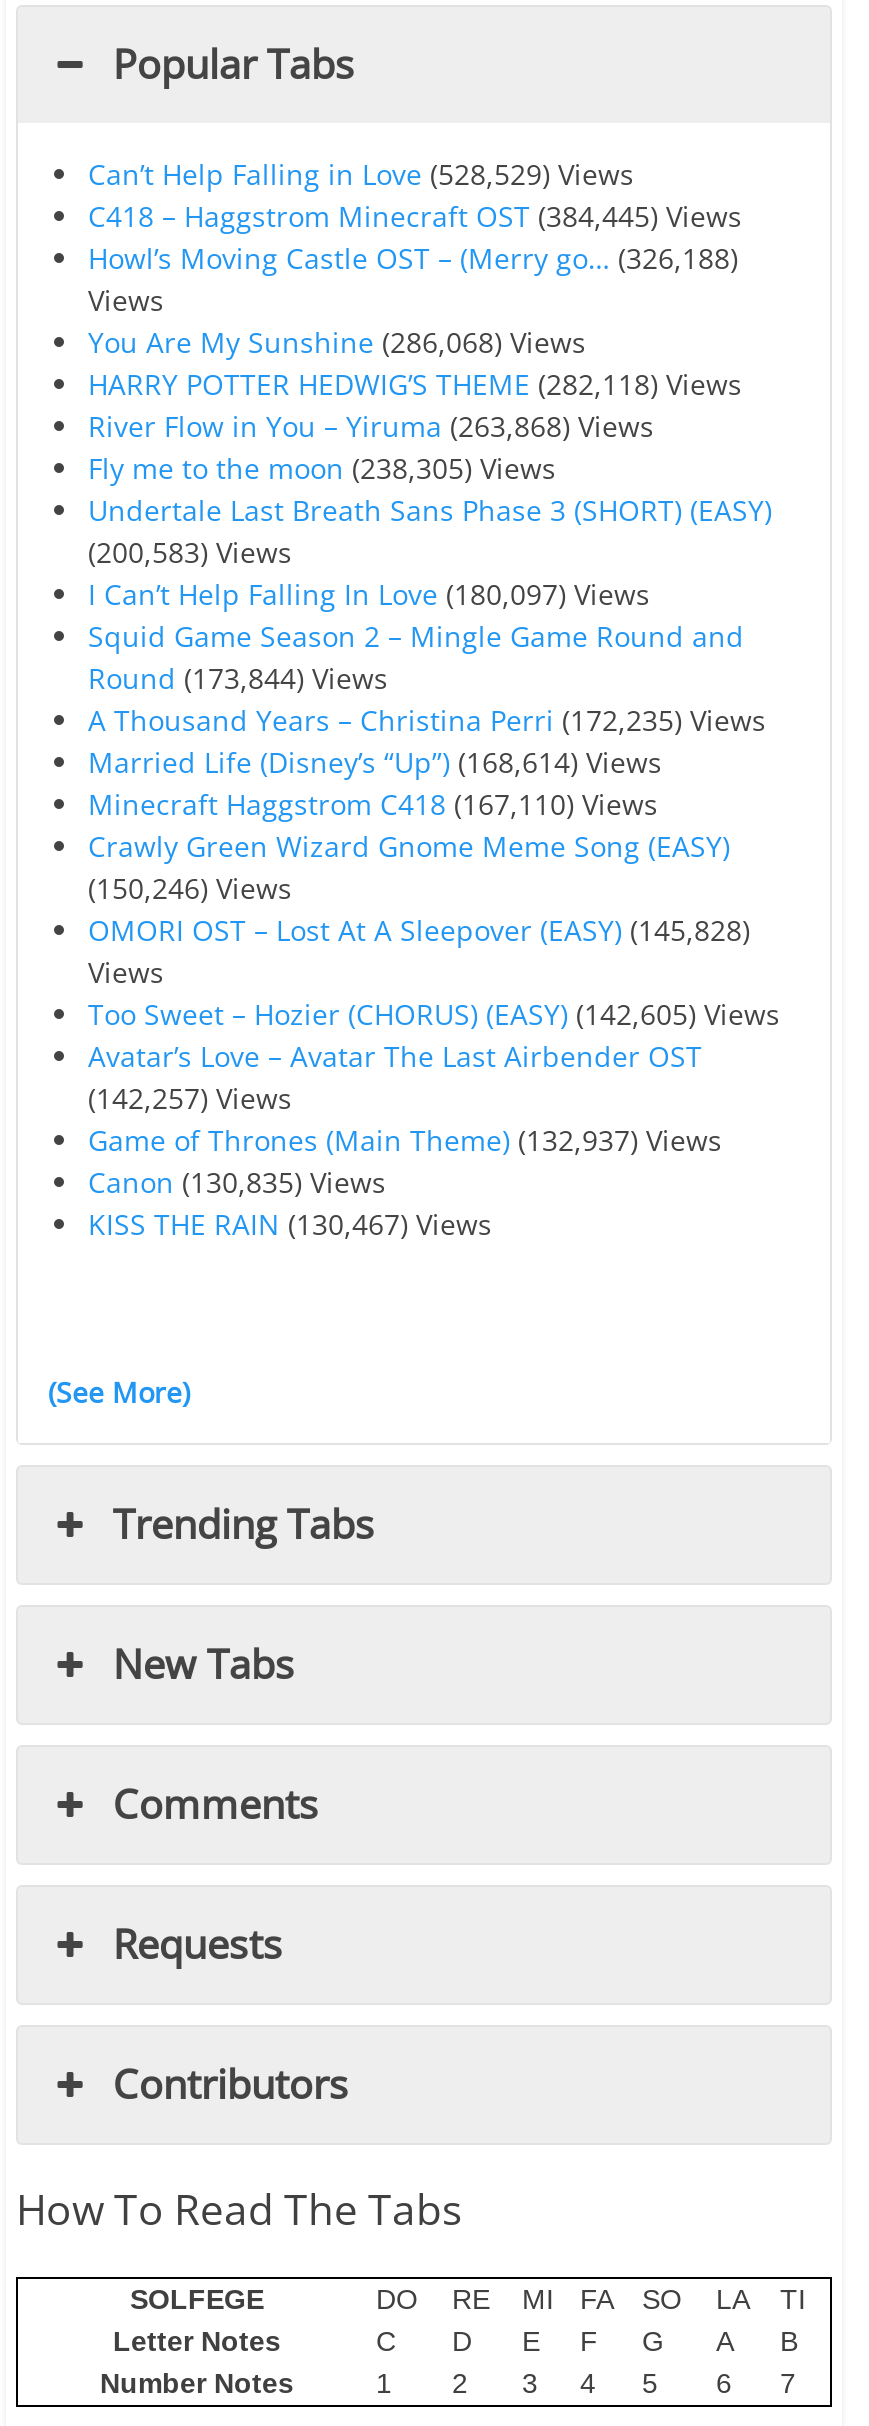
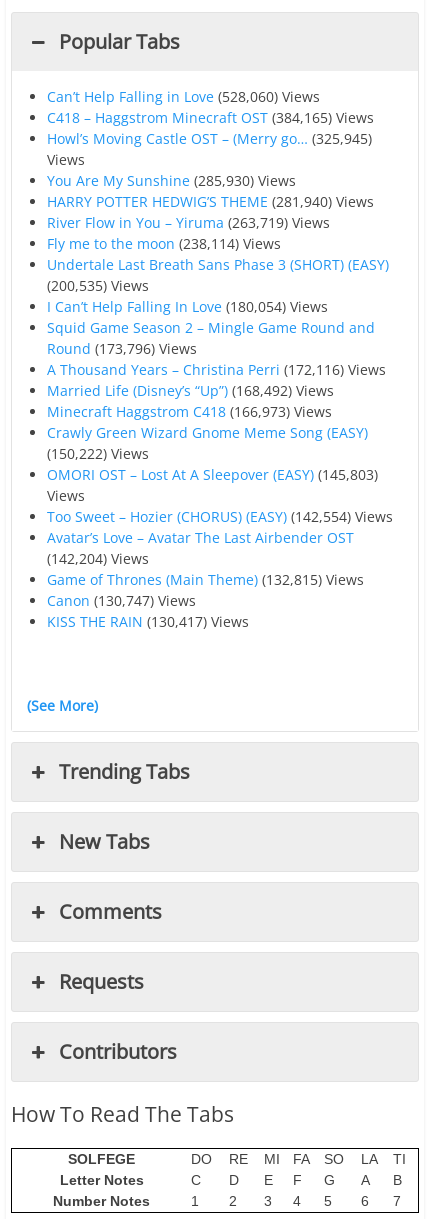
[88,154,634,192] Can’t Help Falling in Love (528,529) Views -> [47,87,320,106] Can’t Help Falling in Love (528,060) Views
[88,196,742,234] C418 – Haggstrom Minecraft OST (384,445) Views -> [47,108,374,127] C418 – Haggstrom Minecraft OST (384,165) Views
[88,238,738,276] Howl’s Moving Castle OST – (Merry go… (326,188) -> [47,129,372,148] Howl’s Moving Castle OST – (Merry go… (325,945)
[88,322,586,360] You Are My Sunshine (286,068) Views -> [47,171,296,190] You Are My Sunshine (285,930) Views
[88,364,742,402] HARRY POTTER HEDWIG’S THEME (282,118) Views -> [47,192,374,211] HARRY POTTER HEDWIG’S THEME (281,940) Views
[88,406,654,444] River Flow in You – Yiruma (263,868) Views -> [47,213,330,232] River Flow in You – Yiruma (263,719) Views
[88,448,556,486] Fly me to the moon (238,305) Views -> [47,234,281,253] Fly me to the moon (238,114) Views
[88,532,292,570] (200,583) Views -> [47,276,149,295] (200,535) Views
[88,574,650,612] I Can’t Help Falling In Love (180,097) Views -> [47,297,328,316] I Can’t Help Falling In Love (180,054) Views
[88,658,388,696] Round (173,844) Views -> [47,339,197,358] Round (173,796) Views
[88,700,766,738] A Thousand Years – Christina Perri (172,235) Views -> [47,360,386,379] A Thousand Years – Christina Perri (172,116) Views
[88,742,662,780] Married Life (Disney’s “Up”) (168,614) Views -> [47,381,334,400] Married Life (Disney’s “Up”) (168,492) Views
[88,784,658,822] Minecraft Haggstrom C418 (167,110) Views -> [47,402,332,421] Minecraft Haggstrom C418 (166,973) Views
[88,868,292,906] (150,246) Views -> [47,444,149,463] (150,222) Views
[88,910,750,948] OMORI OST – Lost At A Sleepover (EASY) (145,828) -> [47,465,378,484] OMORI OST – Lost At A Sleepover (EASY) (145,803)
[88,994,780,1032] Too Sweet – Hozier (CHORUS) (EASY) (142,605) Views -> [47,507,393,526] Too Sweet – Hozier (CHORUS) (EASY) (142,554) Views
[88,1078,292,1116] (142,257) Views -> [47,549,149,568] (142,204) Views
[88,1120,722,1158] Game of Thrones (Main Theme) (132,937) Views -> [47,570,364,589] Game of Thrones (Main Theme) (132,815) Views
[88,1162,386,1200] Canon (130,835) Views -> [47,591,196,610] Canon (130,747) Views
[88,1204,492,1242] KISS THE RAIN (130,467) Views -> [47,612,249,631] KISS THE RAIN (130,417) Views

